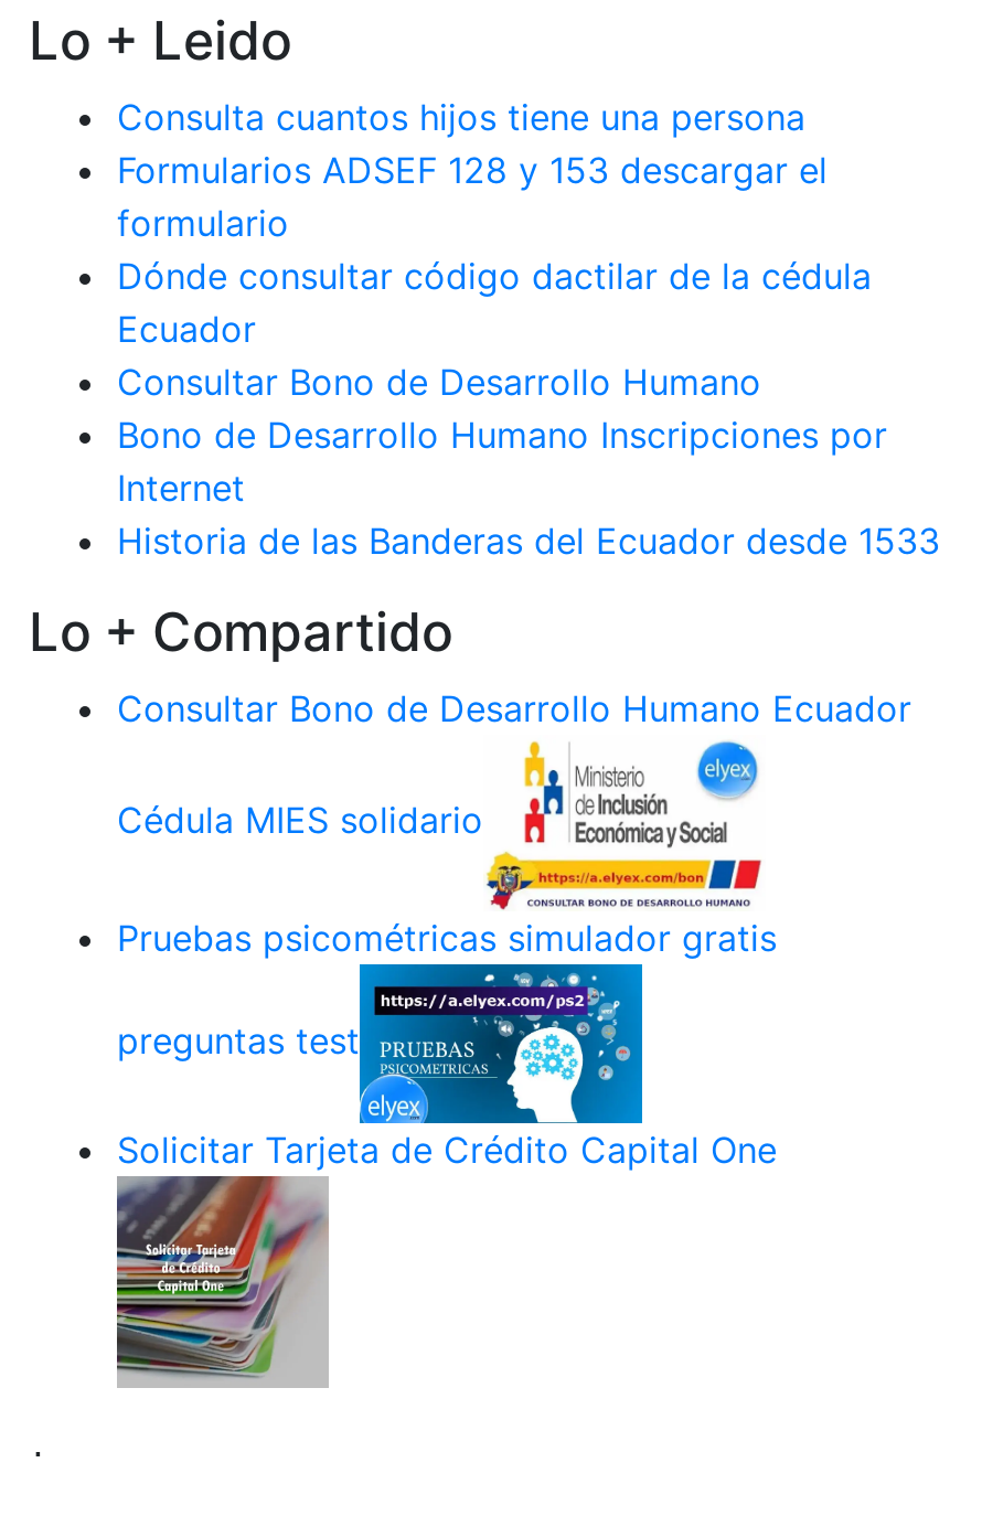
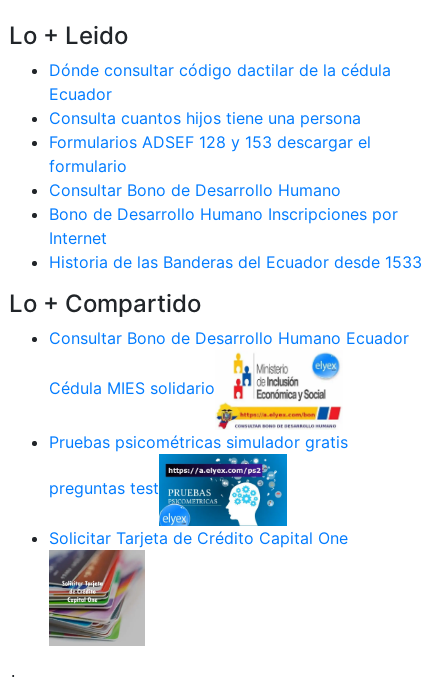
moved [117,96,828,246] -> [49,108,371,176]: Consulta cuantos hijos tiene una persona | Formularios ADSEF 128 y 153 descargar el | formulario
moved [117,254,872,352] -> [49,60,391,104]: Dónde consultar código dactilar de la cédula | Ecuador

